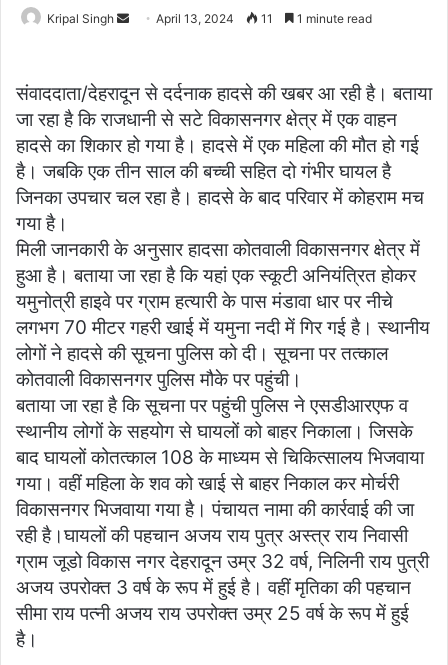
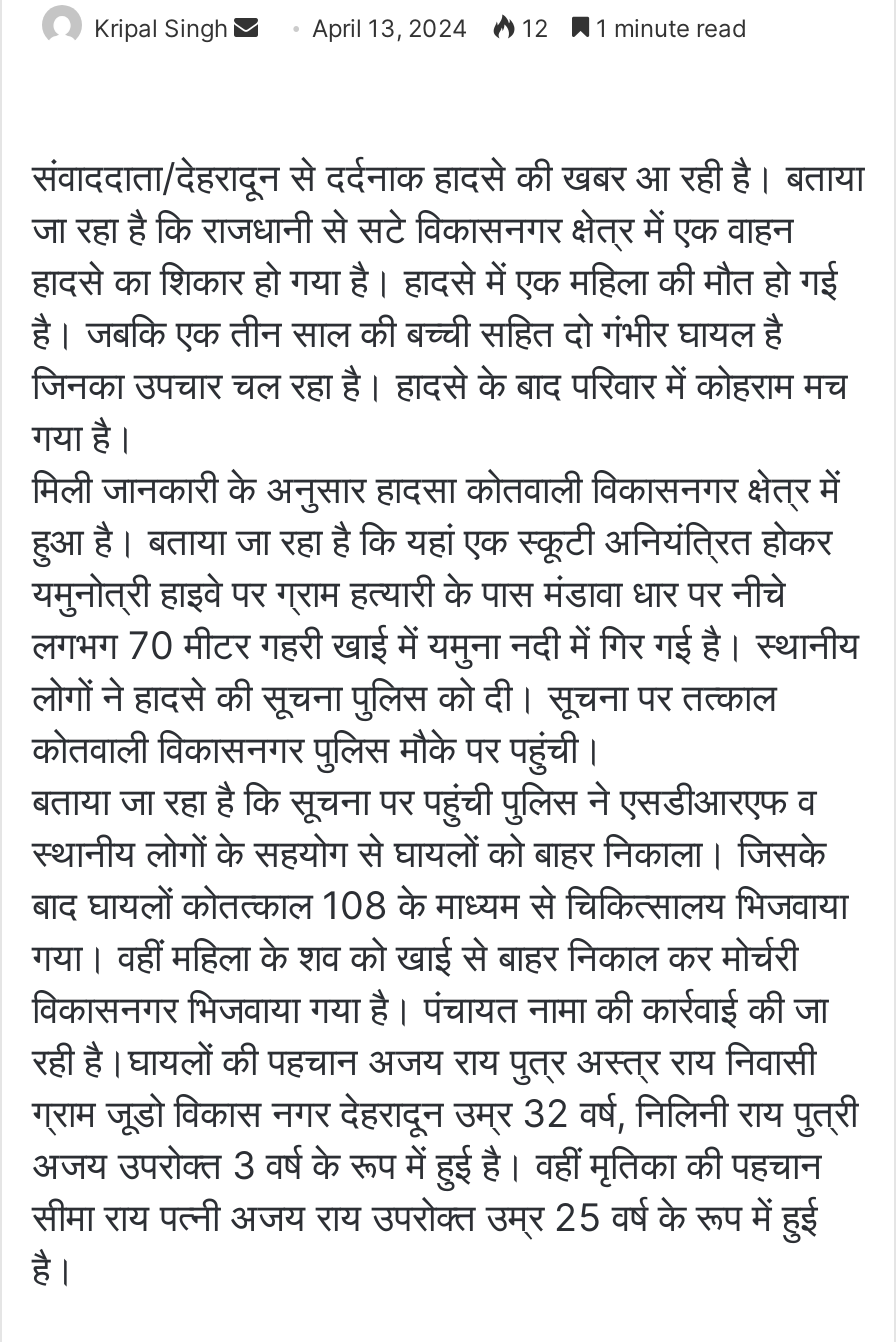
[258,10,273,25] 11 -> [516,12,548,42] 12

